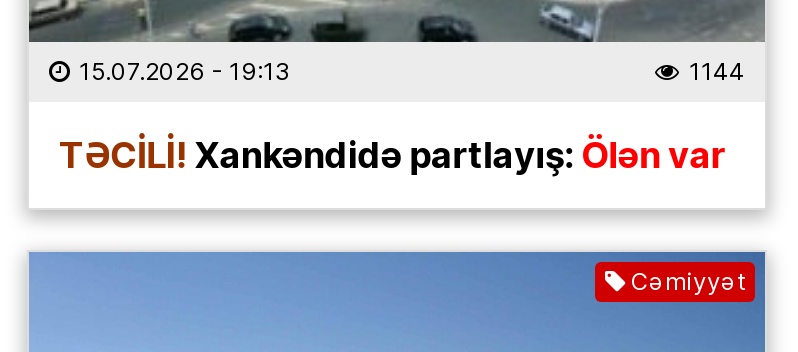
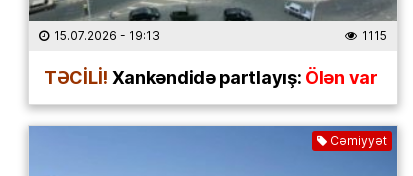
[689,54,745,88] 1144 -> [362,27,387,44] 1115

